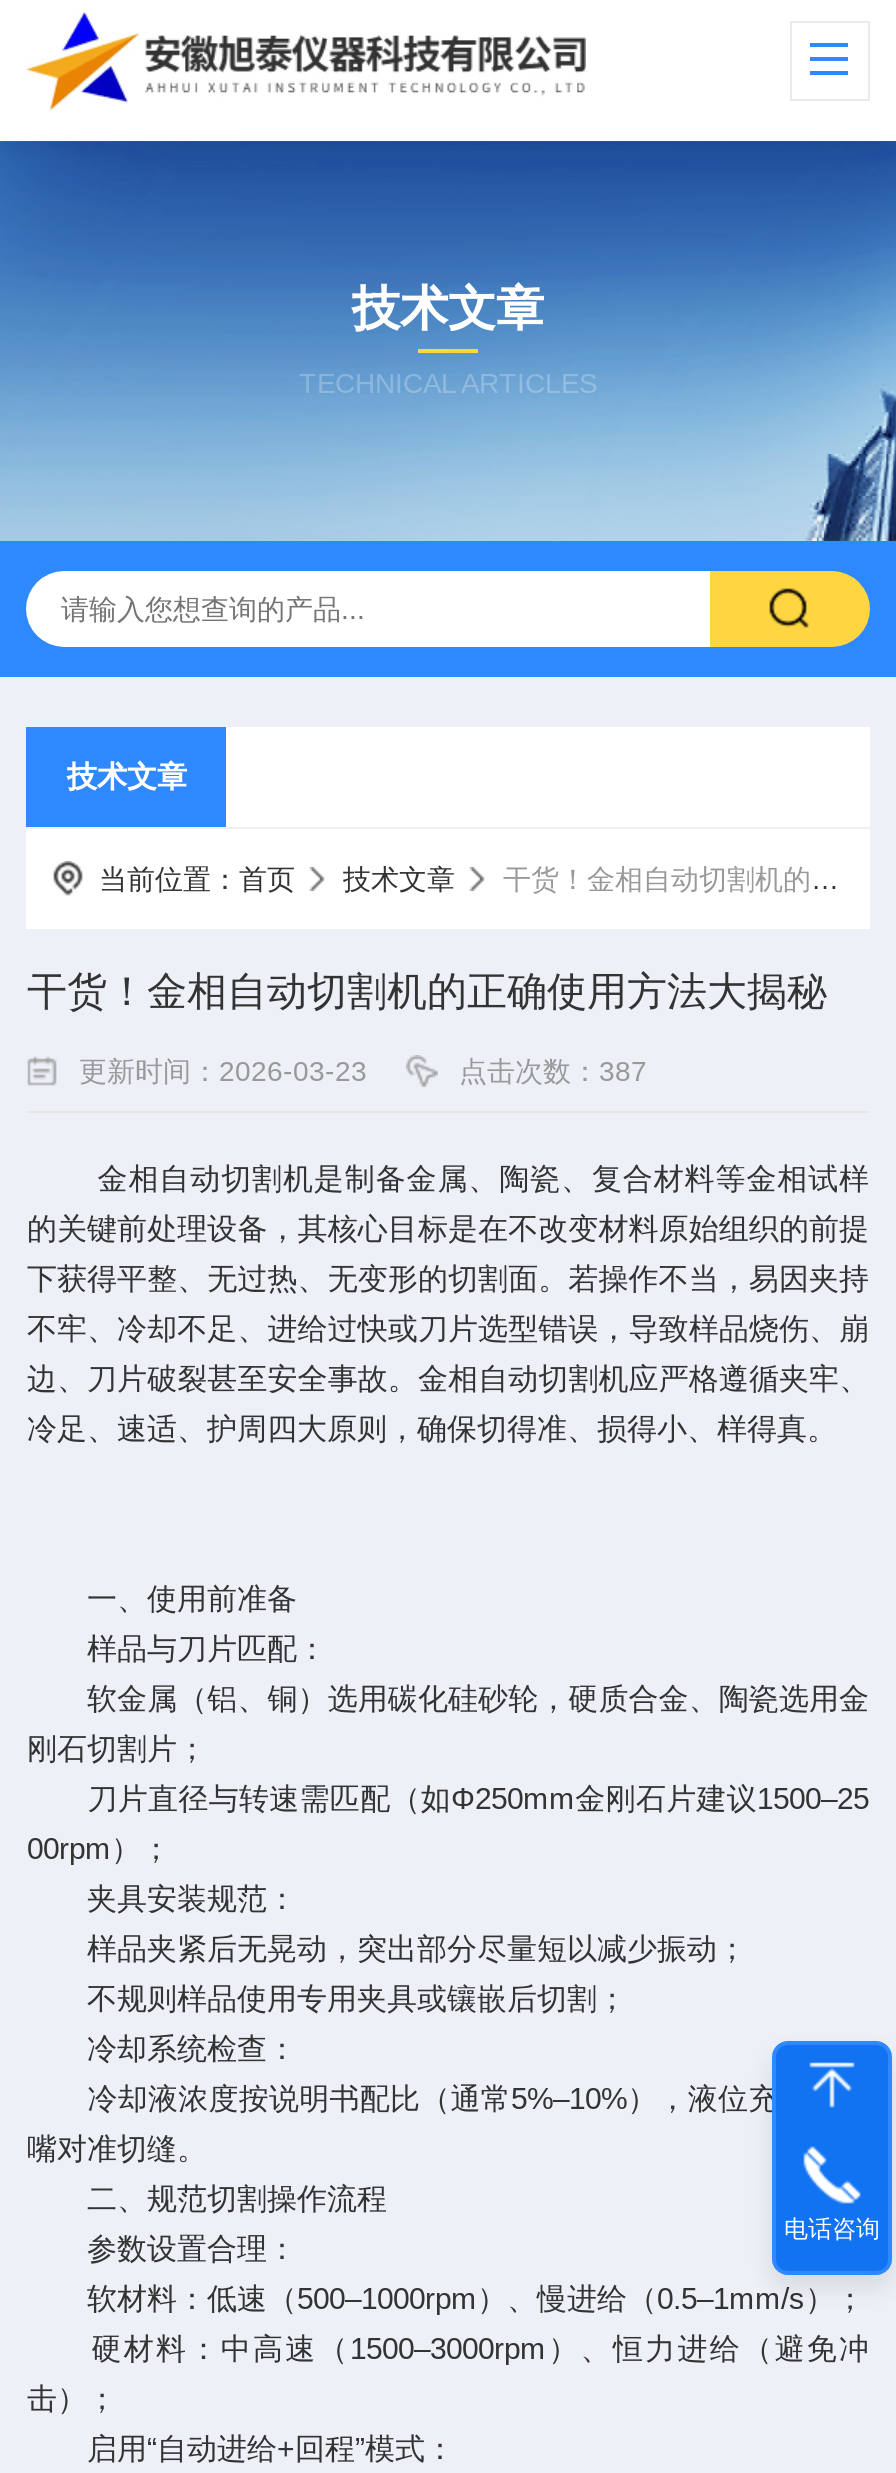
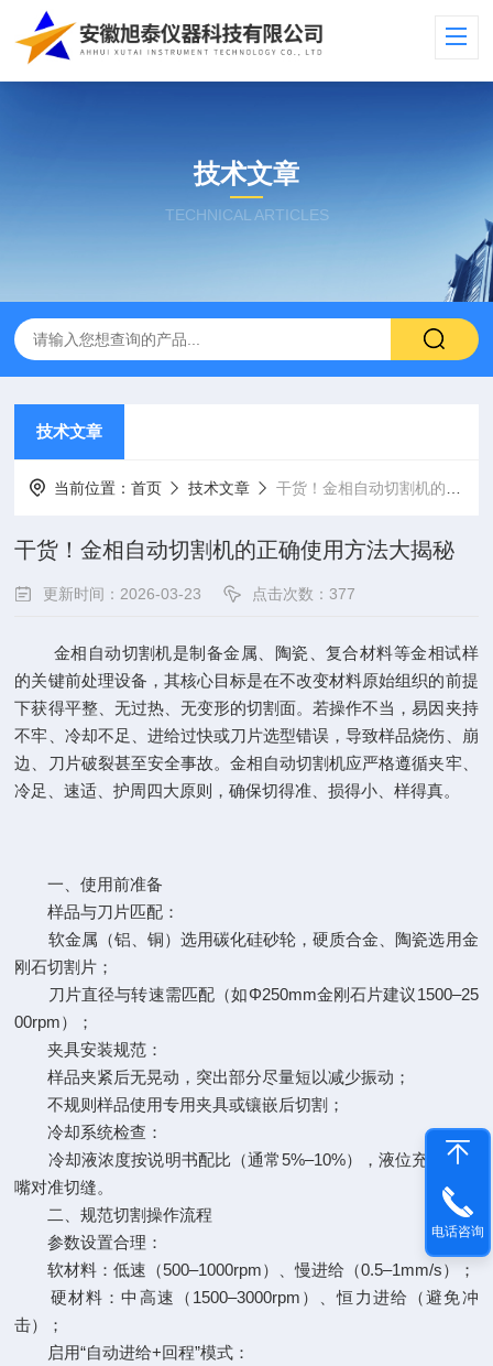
[459,1055,647,1087] 点击次数：387 -> [252,585,356,603] 点击次数：377

